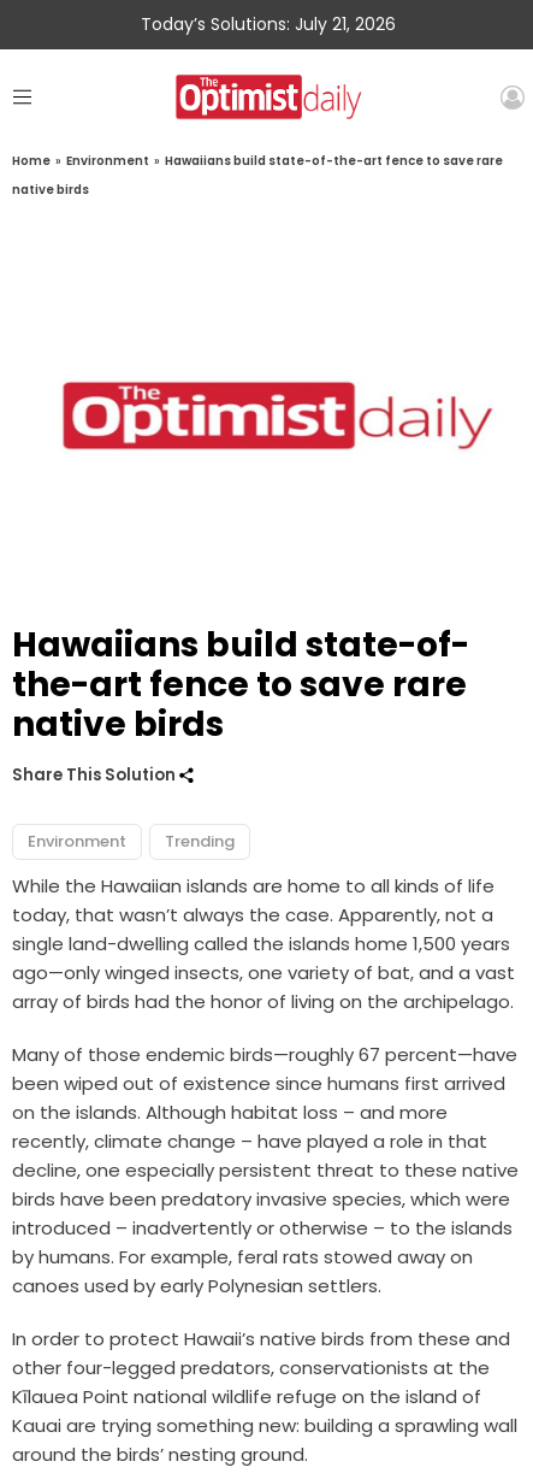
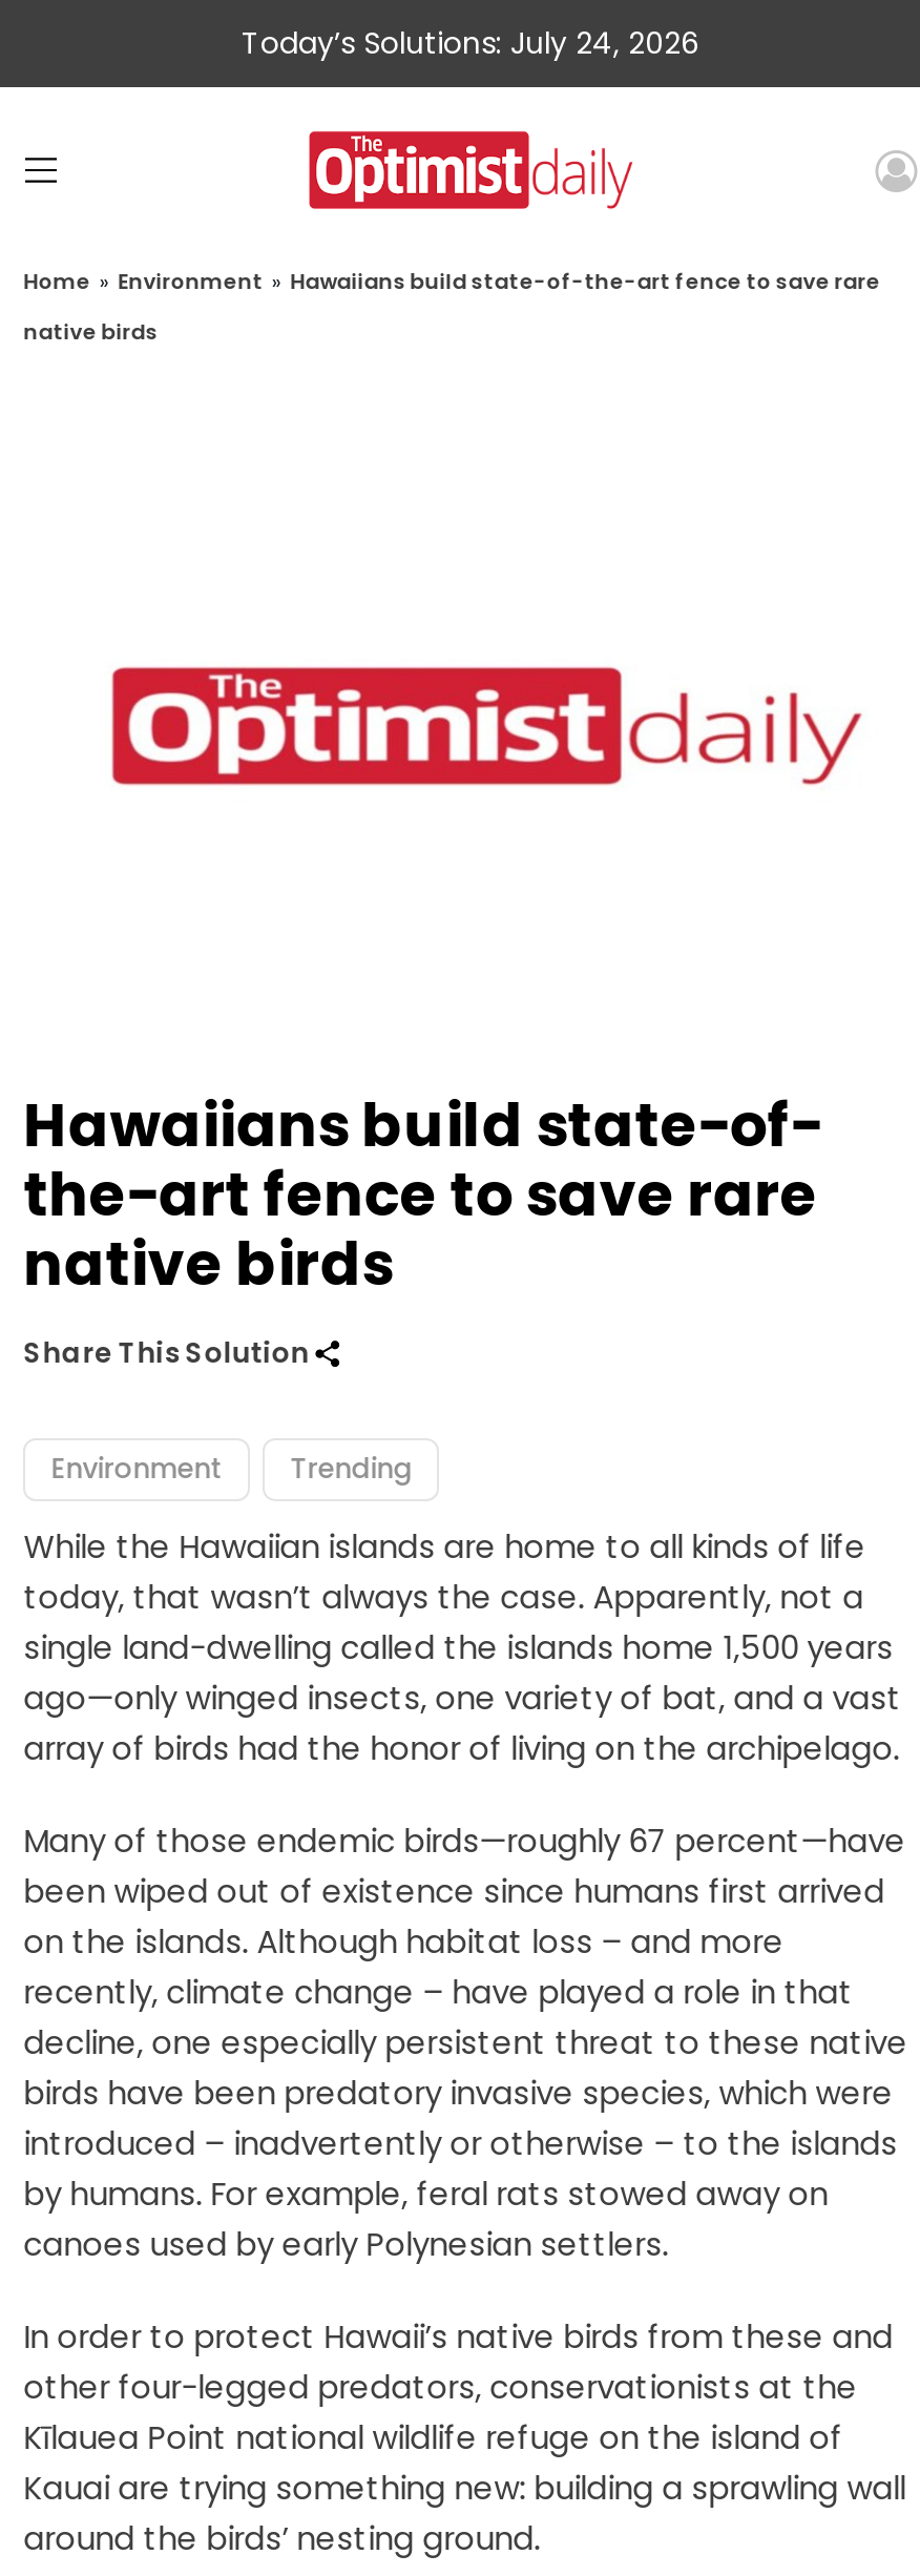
[141,12,396,36] Today’s Solutions: July 21, 2026 -> [242,22,699,64] Today’s Solutions: July 24, 2026

